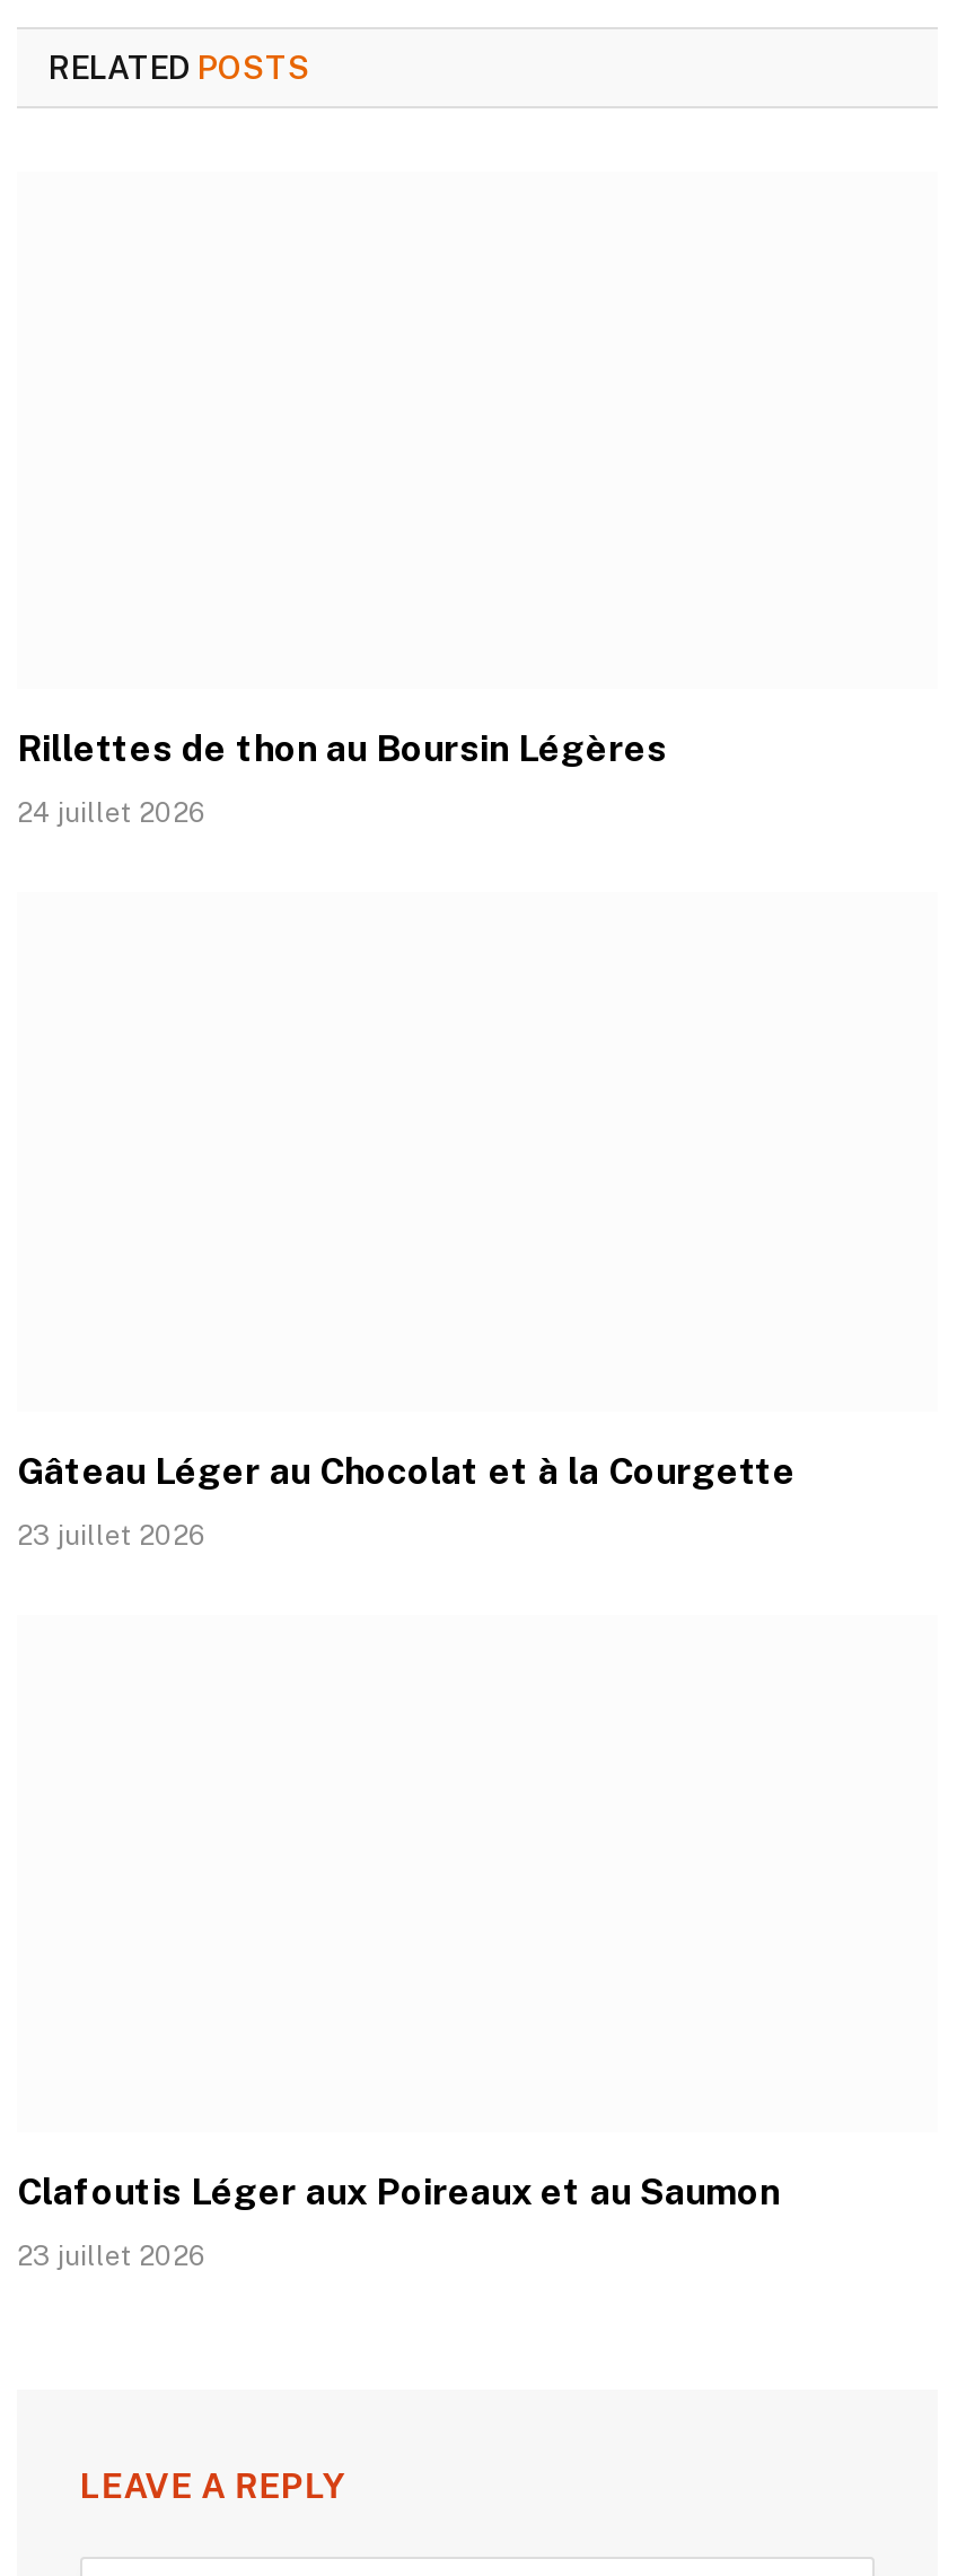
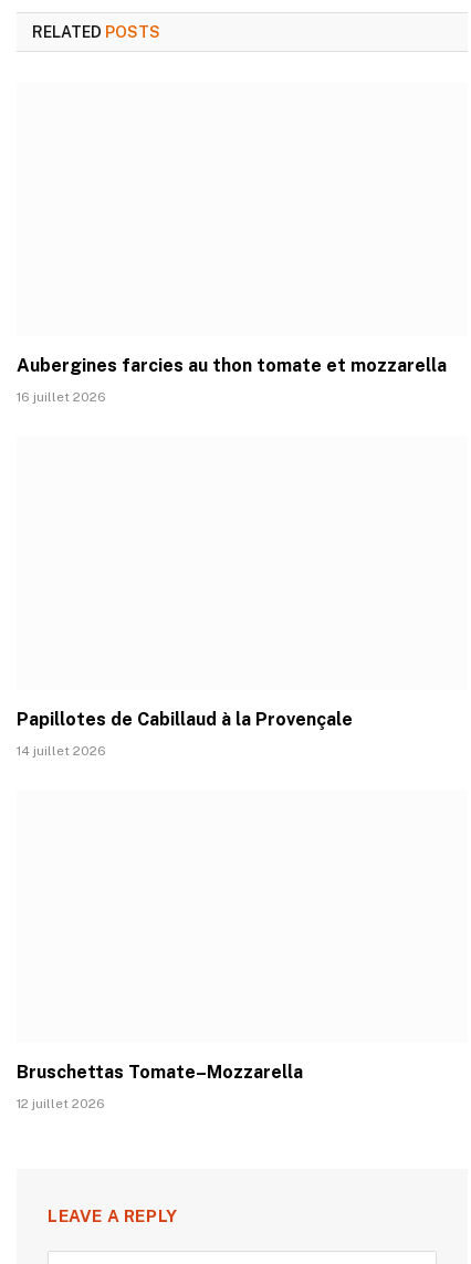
[17,728,667,771] Rillettes de thon au Boursin Légères -> [17,355,447,376] Aubergines farcies au thon tomate et mozzarella
[17,798,207,830] 24 juillet 2026 -> [17,390,106,405] 16 juillet 2026
[17,1450,796,1493] Gâteau Léger au Chocolat et à la Courgette -> [17,709,353,730] Papillotes de Cabillaud à la Provençale
[17,1520,207,1551] 23 juillet 2026 -> [17,743,106,759] 14 juillet 2026
[17,2171,780,2214] Clafoutis Léger aux Poireaux et au Saumon -> [17,1062,303,1083] Bruschettas Tomate–Mozzarella
[17,2241,207,2273] 23 juillet 2026 -> [17,1096,105,1112] 12 juillet 2026

